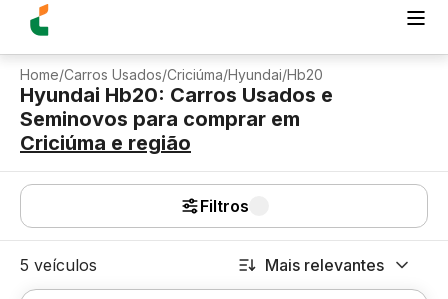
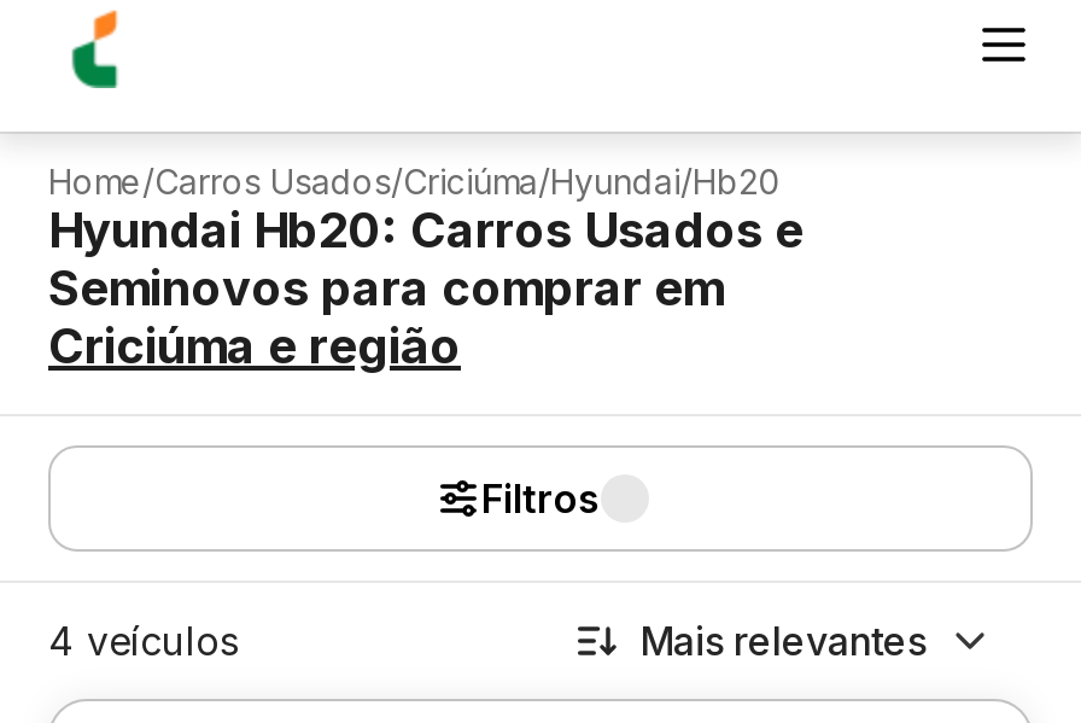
[20,255,97,275] 5 veículos -> [48,617,239,665] 4 veículos

